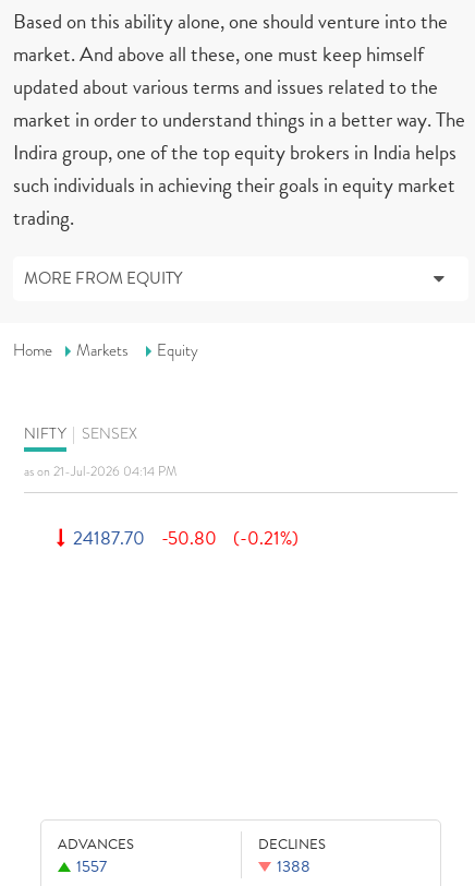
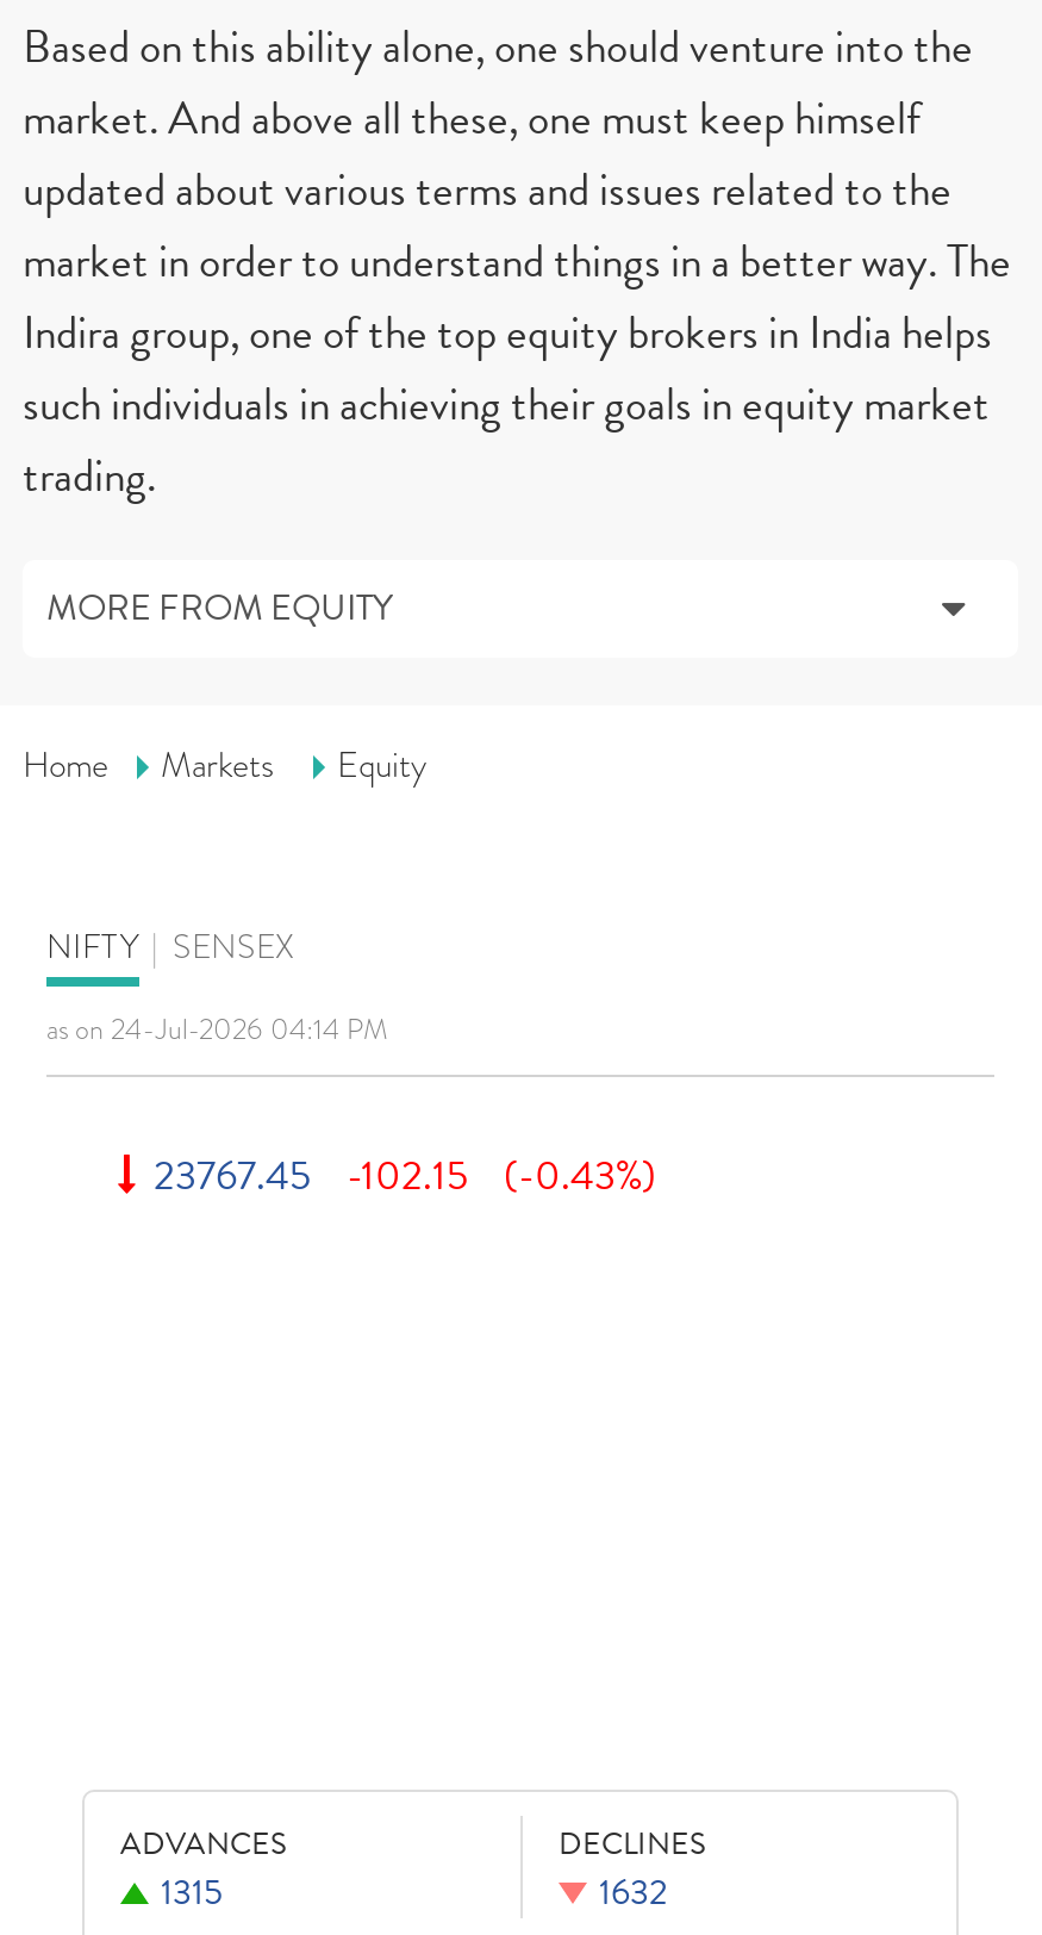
[24,463,176,481] as on 21-Jul-2026 04:14 PM -> [46,1011,387,1049] as on 24-Jul-2026 04:14 PM
[73,525,299,553] 24187.70 -50.80 (-0.21%) -> [154,1147,656,1207] 23767.45 -102.15 (-0.43%)
[76,855,107,879] 1557 -> [161,1867,223,1919] 1315
[277,855,310,879] 1388 -> [599,1867,668,1919] 1632

